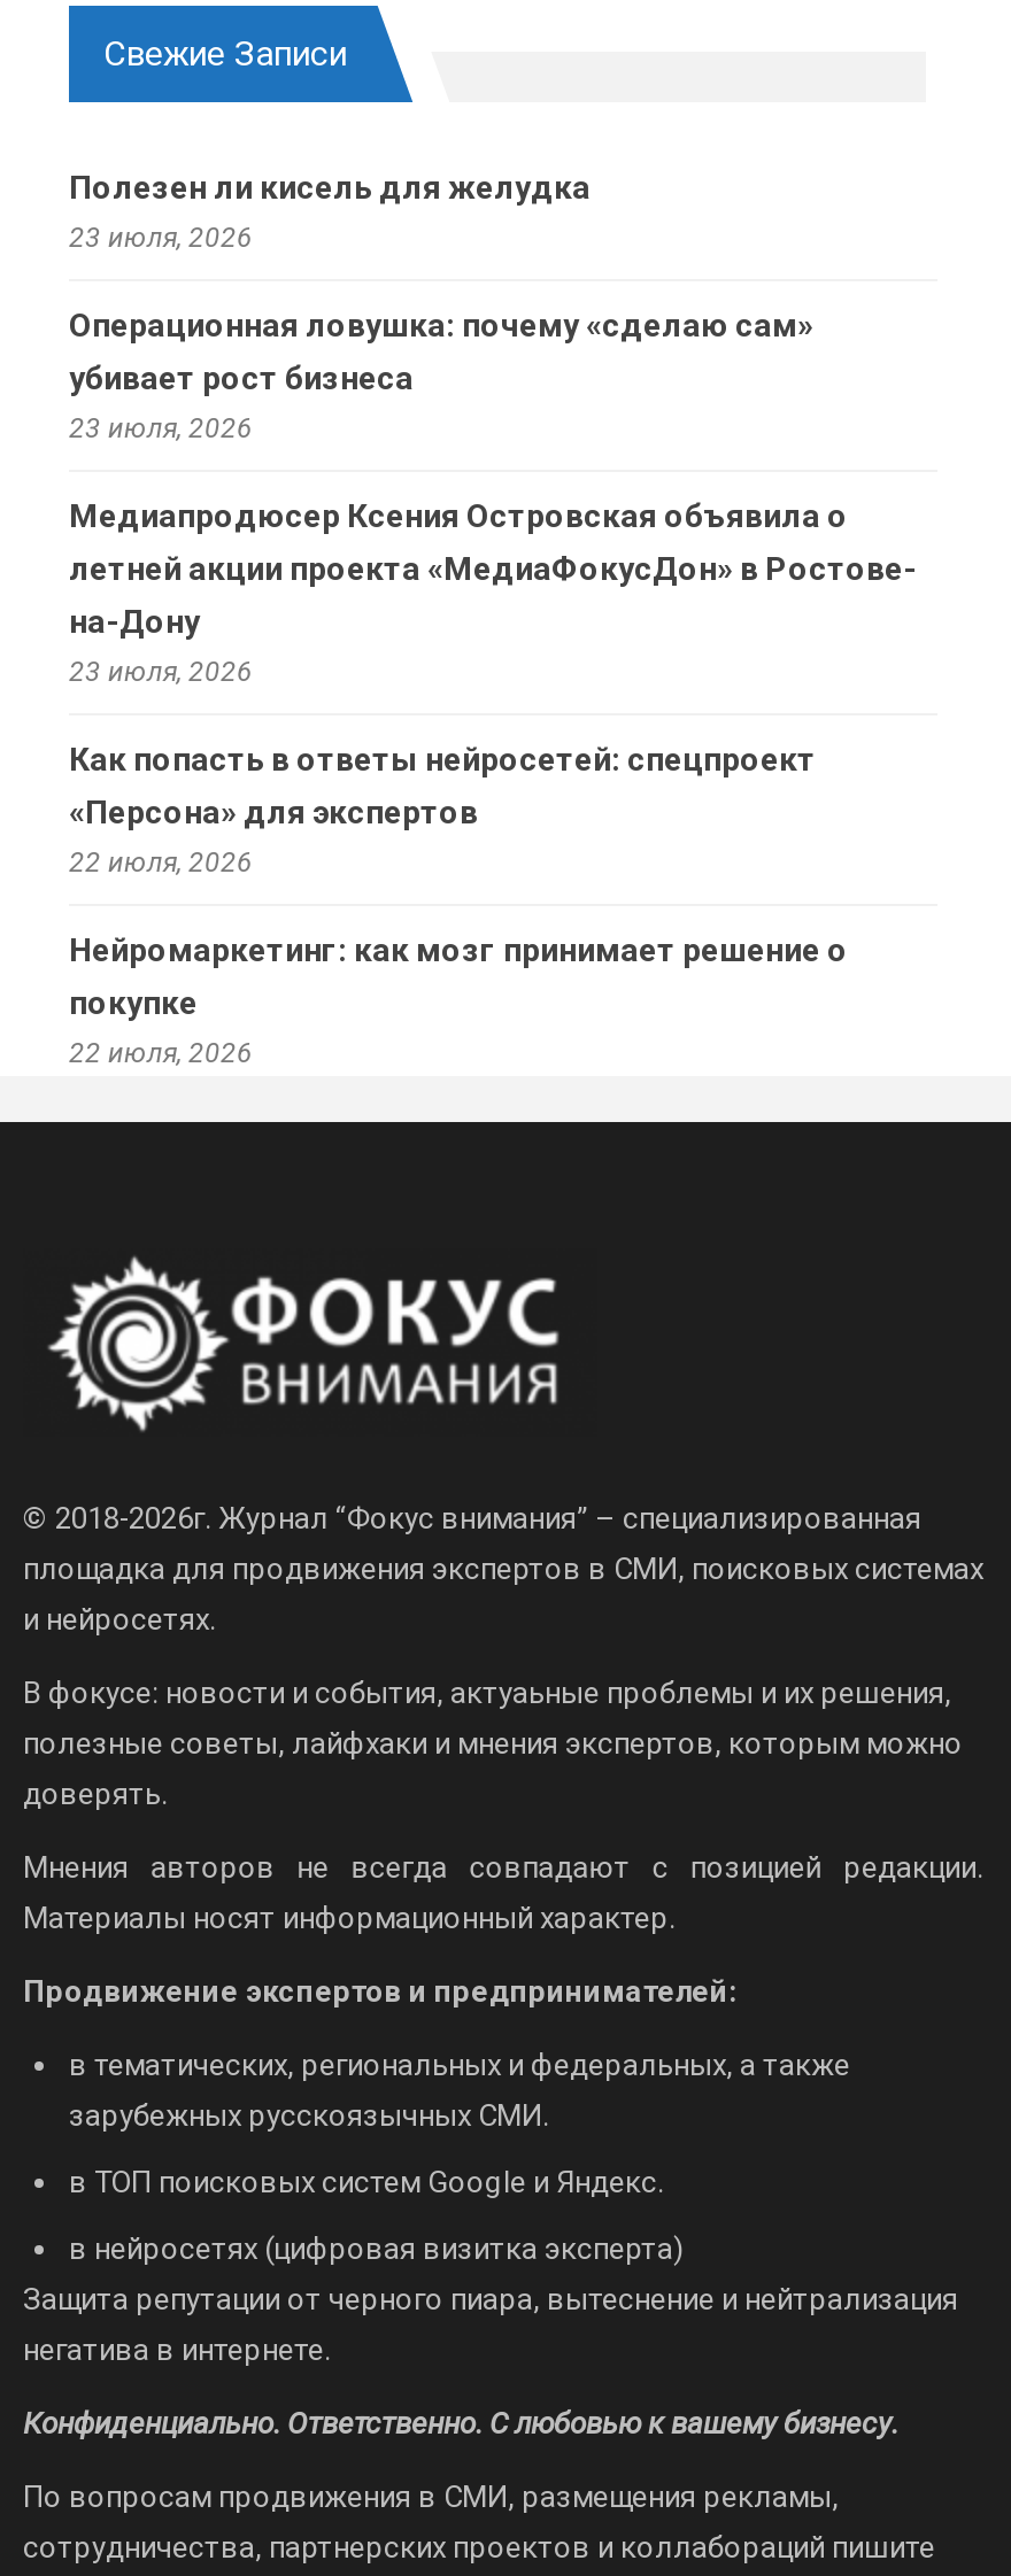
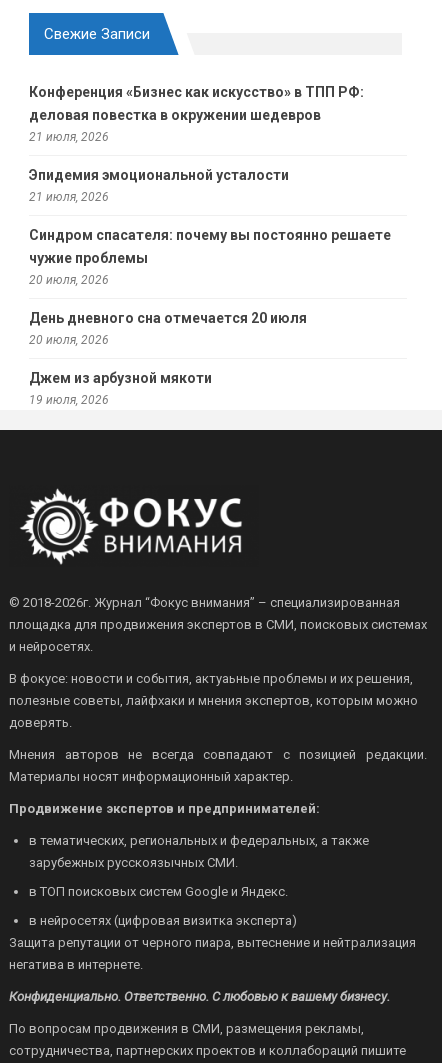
[69,169,591,254] Полезен ли кисель для желудка | 23 июля, 2026 -> [29,84,364,144] Конференция «Бизнес как искусство» в ТПП РФ: | деловая повестка в окружении шедевров | 21 июля, 2026
[69,307,813,445] Операционная ловушка: почему «сделаю сам» | убивает рост бизнеса | 23 июля, 2026 -> [29,167,289,204] Эпидемия эмоциональной усталости | 21 июля, 2026
[69,498,917,688] Медиапродюсер Ксения Островская объявила о | летней акции проекта «МедиаФокусДон» в Ростове- | на-Дону | 23 июля, 2026 -> [29,227,391,287] Синдром спасателя: почему вы постоянно решаете | чужие проблемы | 20 июля, 2026
[69,741,816,879] Как попасть в ответы нейросетей: спецпроект | «Персона» для экспертов | 22 июля, 2026 -> [29,310,307,347] День дневного сна отмечается 20 июля | 20 июля, 2026
[69,932,848,1070] Нейромаркетинг: как мозг принимает решение о | покупке | 22 июля, 2026 -> [29,370,212,407] Джем из арбузной мякоти | 19 июля, 2026

